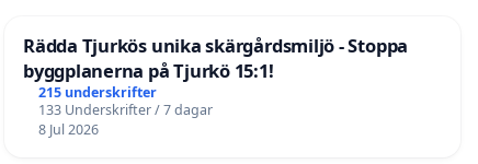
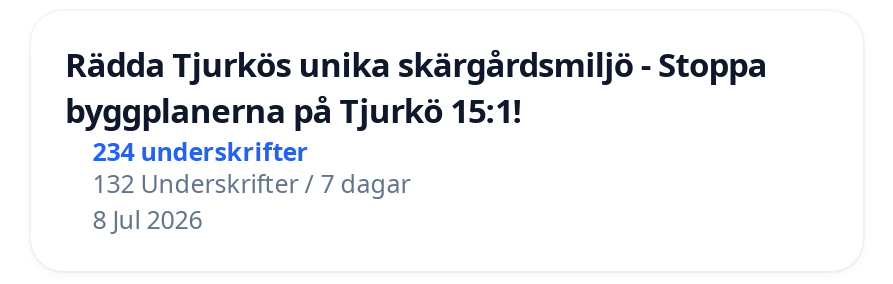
[38,84,157,102] 215 underskrifter -> [93,135,309,169] 234 underskrifter
[38,101,212,120] 133 Underskrifter / 7 dagar -> [93,167,411,201] 132 Underskrifter / 7 dagar

